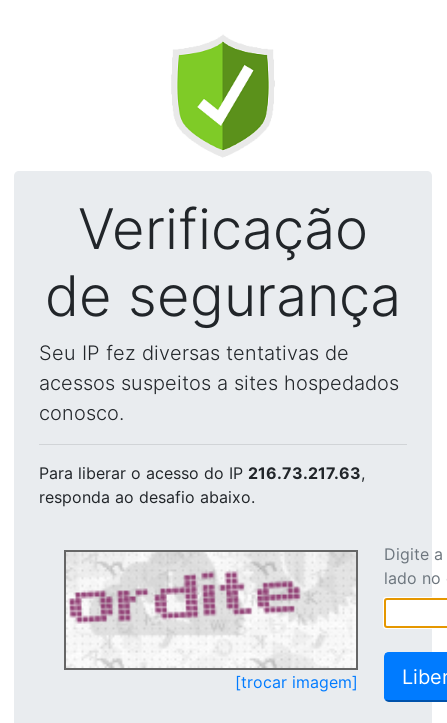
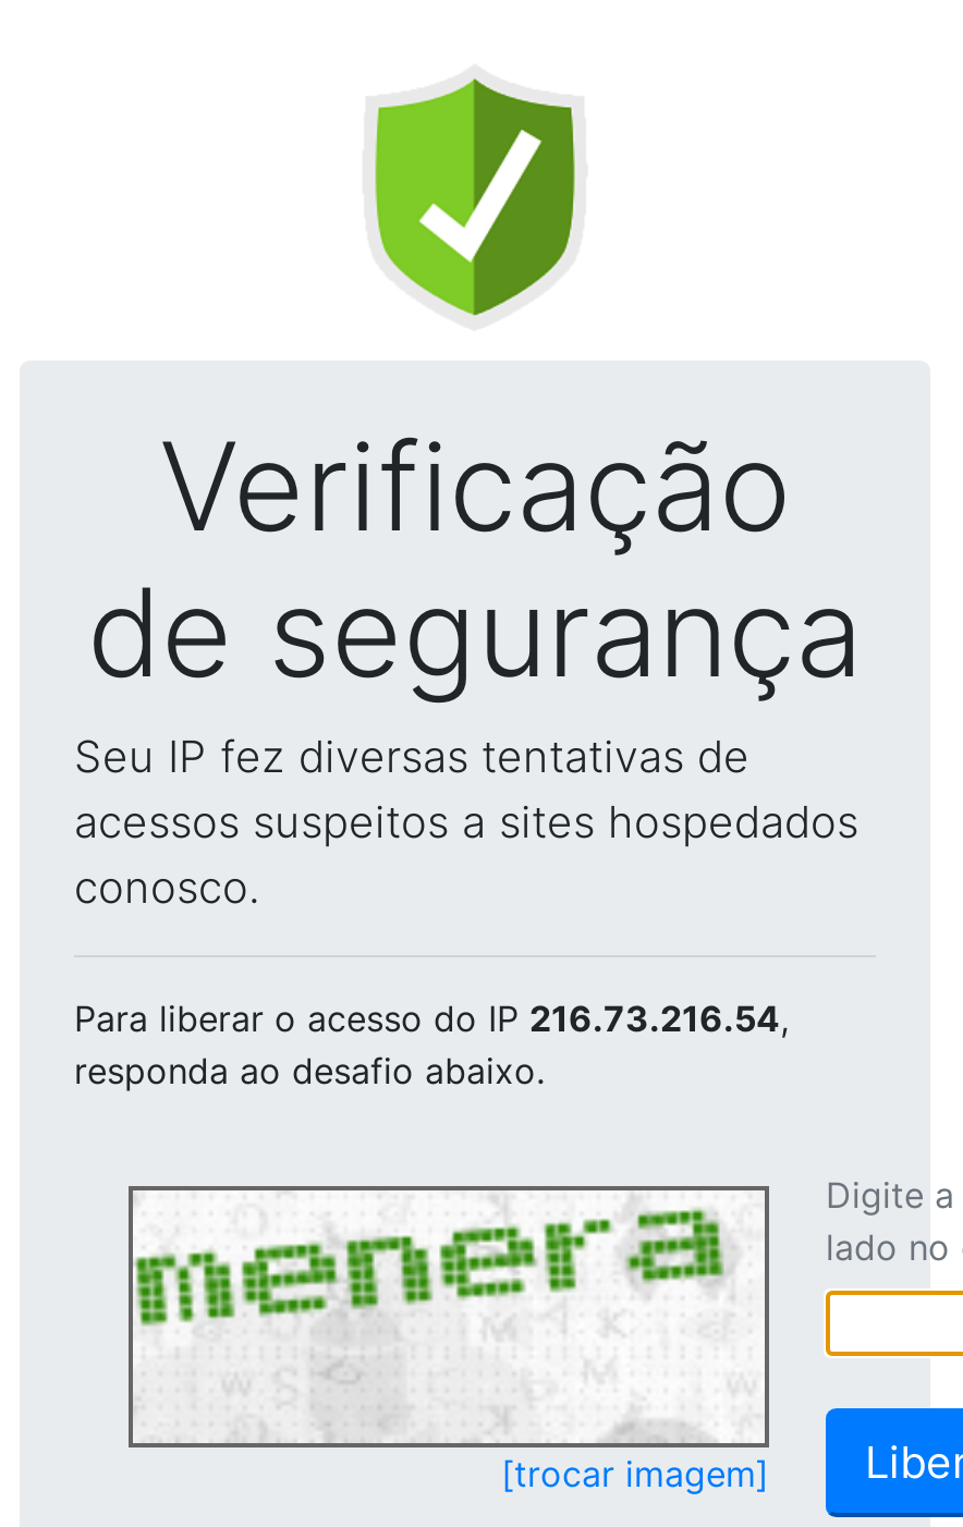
[39,463,365,483] Para liberar o acesso do IP 216.73.217.63, -> [74,997,789,1040] Para liberar o acesso do IP 216.73.216.54,
[67,554,347,667] [image] -> [133,1193,747,1441] [image]

